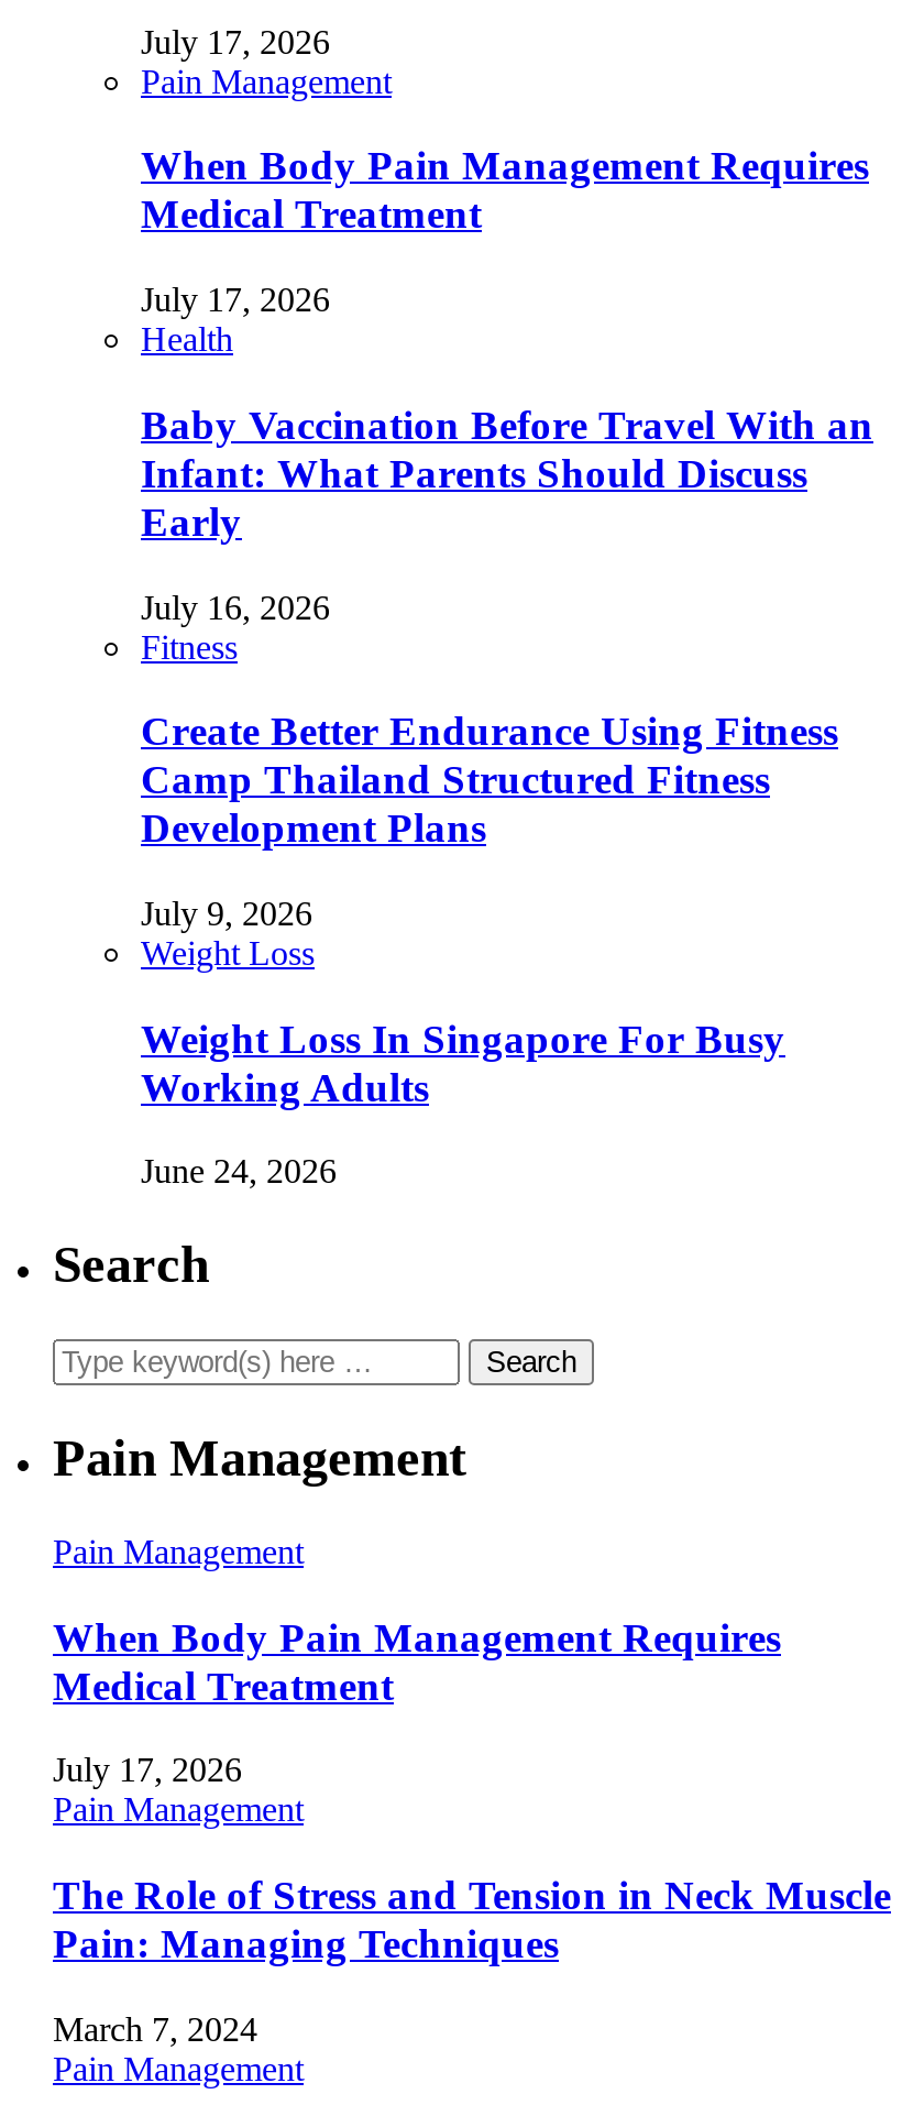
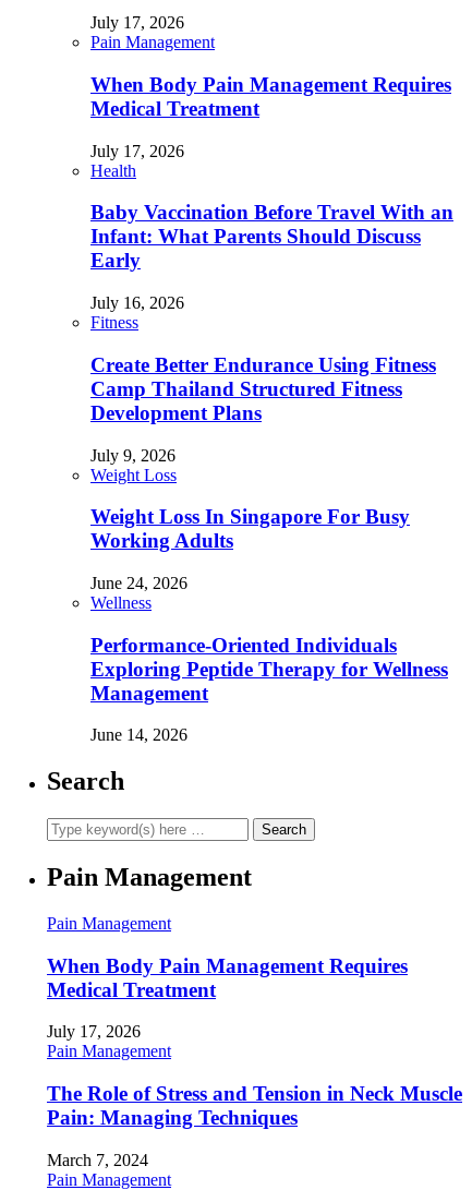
none -> [90,593,448,744] Wellness | Performance-Oriented Individuals | Exploring Peptide Therapy for Wellness | Management | June 14, 2026

